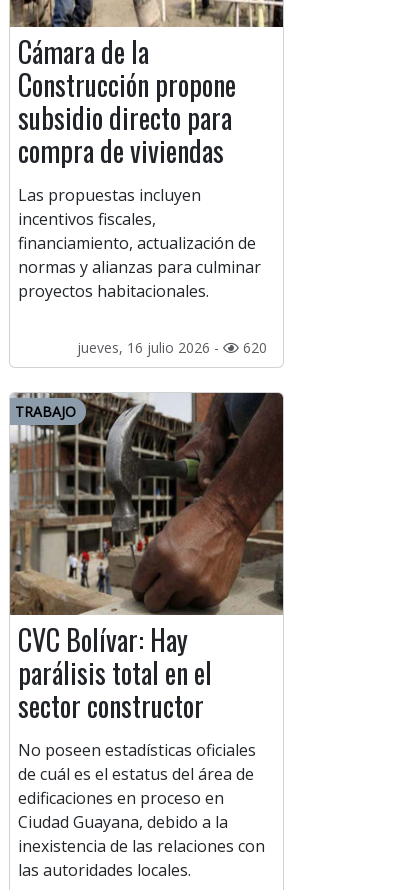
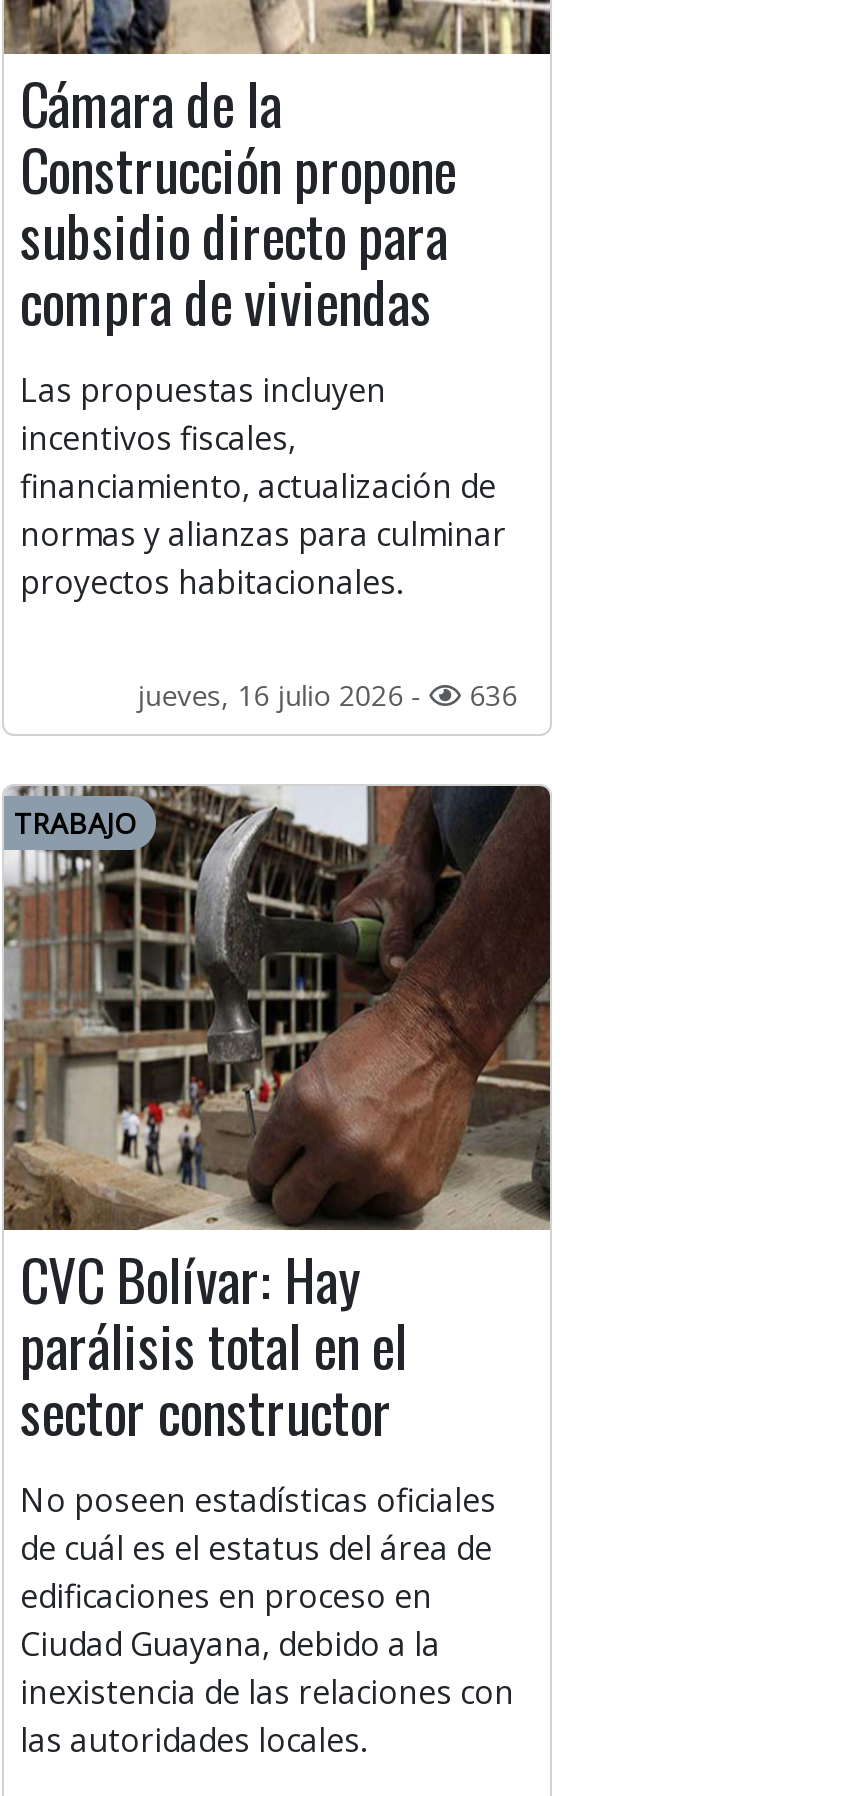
[77,338,267,357] jueves, 16 julio 2026 - 620 -> [137,676,517,714] jueves, 16 julio 2026 - 636

